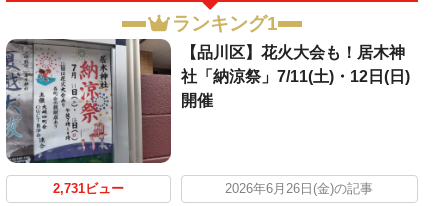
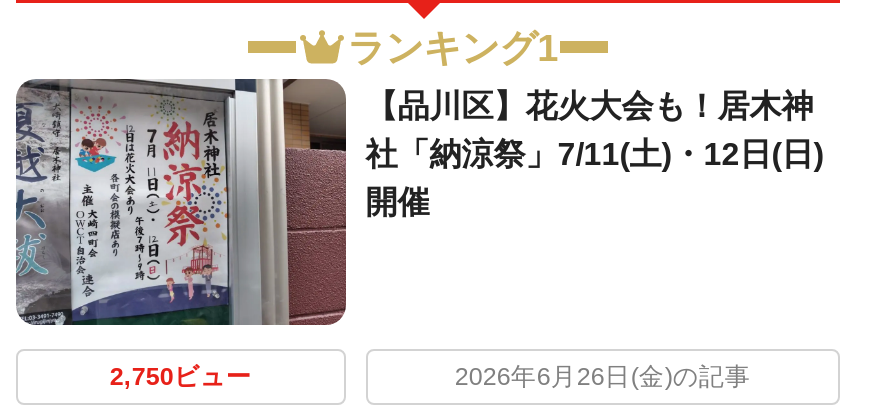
[53,182,124,196] 2,731ビュー -> [110,364,252,392] 2,750ビュー

